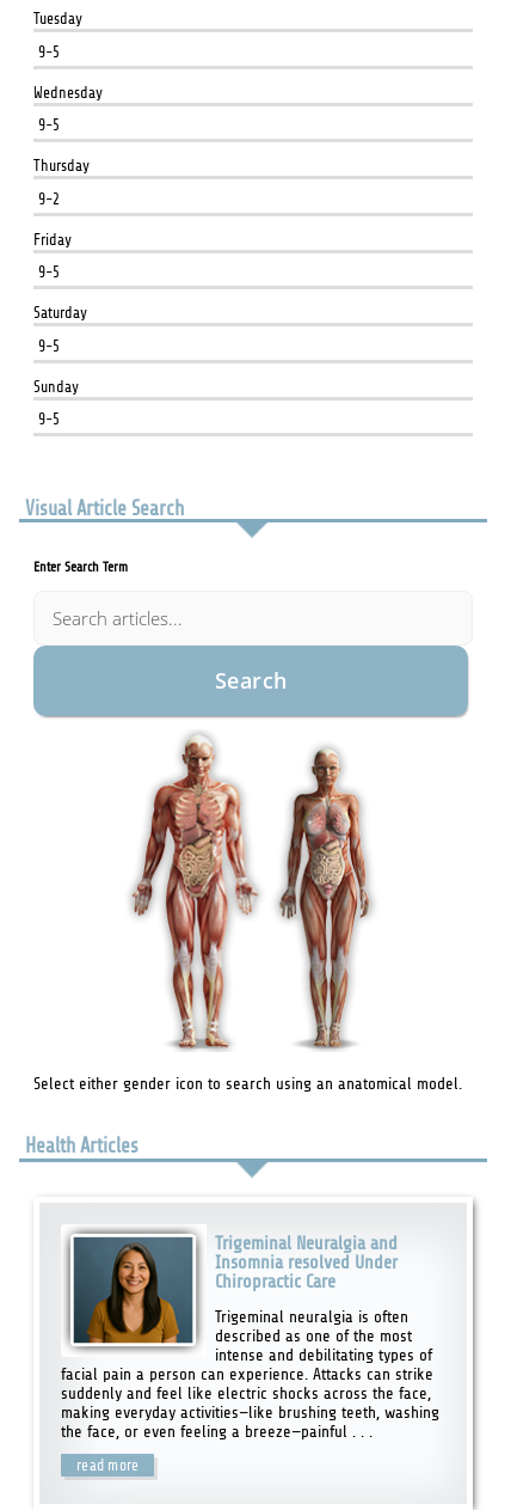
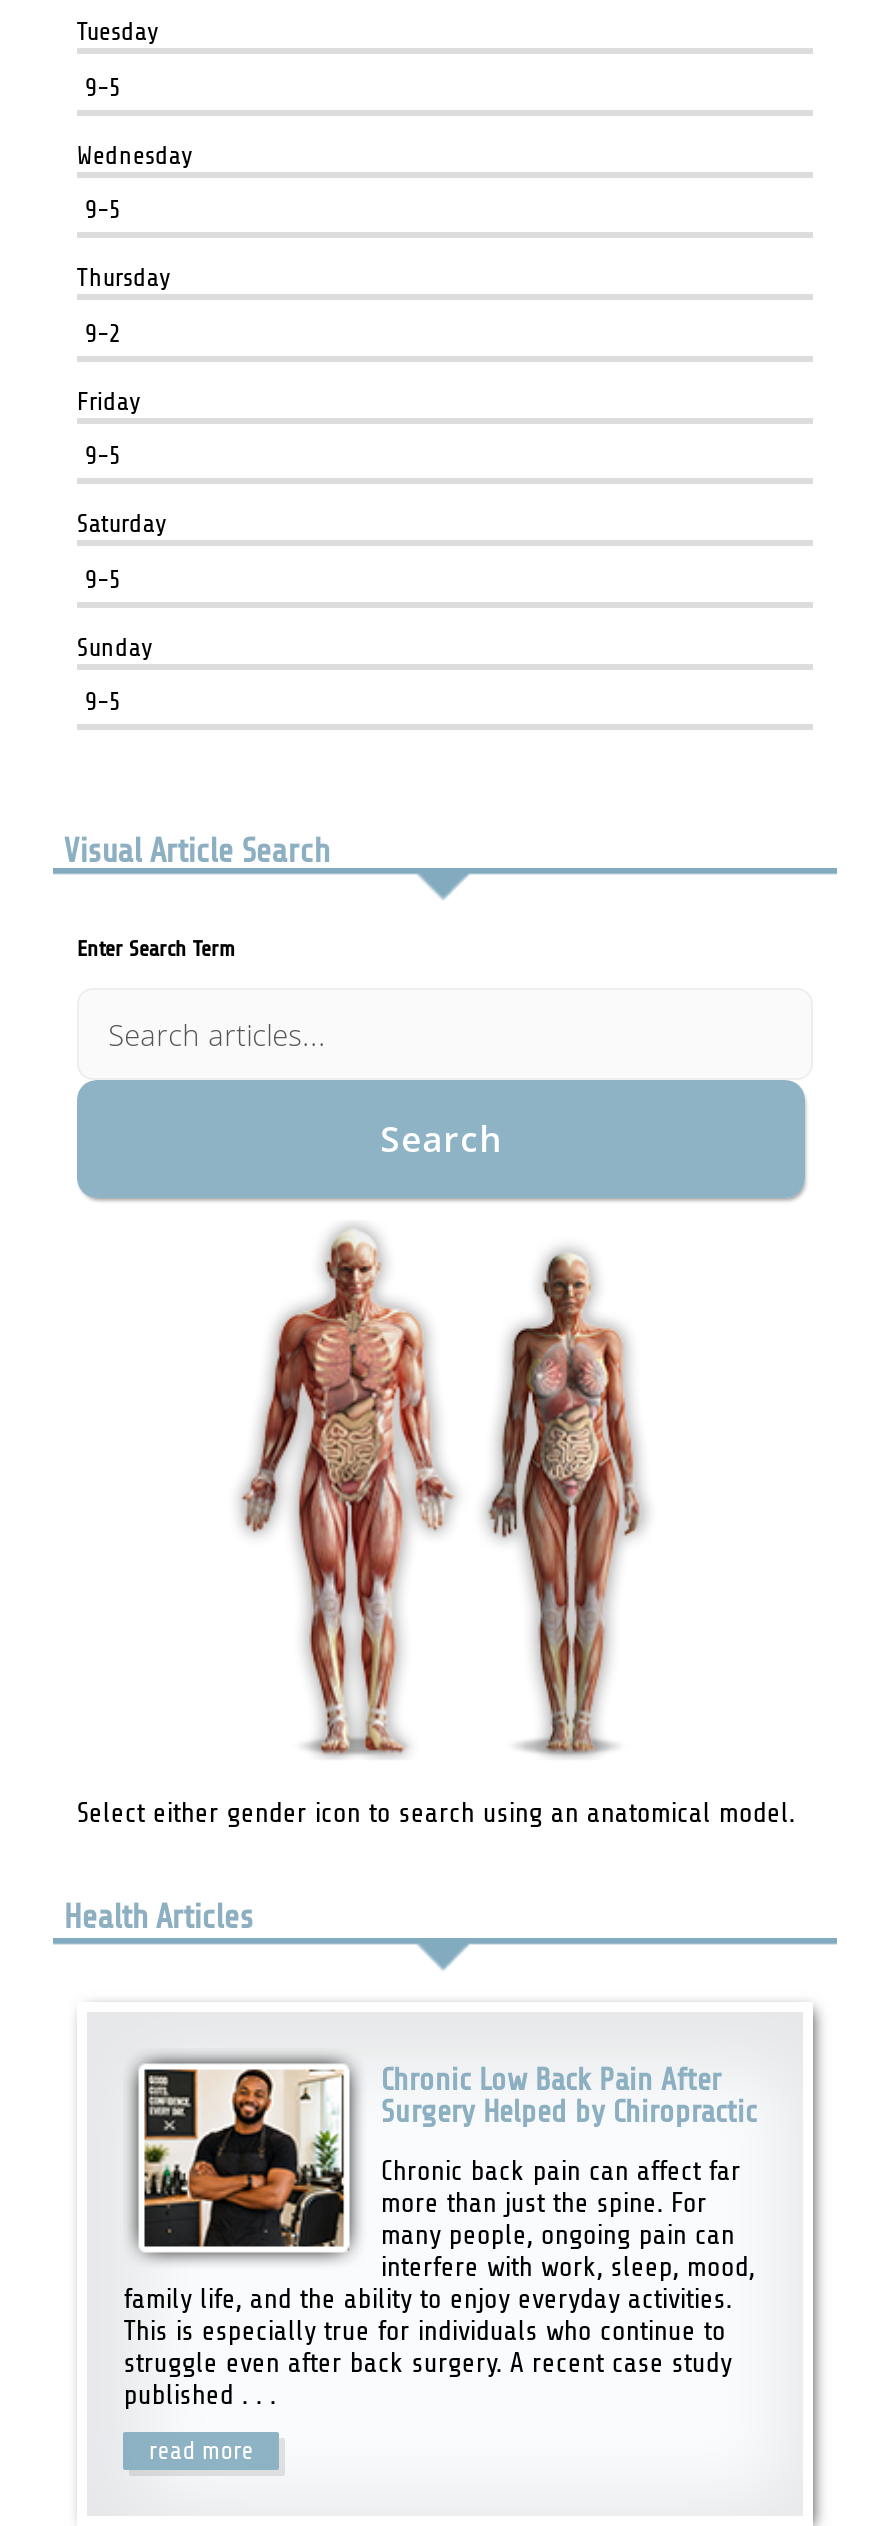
[61,1236,440,1441] [image] | Trigeminal neuralgia is often | described as one of the most | intense and debilitating types of | facial pain a person can experience. Attacks can strike | suddenly and feel like electric shocks across the face, | making everyday activities—like brushing teeth, washing | the face, or even feeling a breeze—painful . . . -> [124,2068,755,2410] [image] | Chronic back pain can affect far | more than just the spine. For | many people, ongoing pain can | interfere with work, sleep, mood, | family life, and the ability to enjoy everyday activities. | This is especially true for individuals who continue to | struggle even after back surgery. A recent case study | published . . .
[215,1232,397,1292] Trigeminal Neuralgia and | Insomnia resolved Under | Chiropractic Care -> [381,2062,757,2130] Chronic Low Back Pain After | Surgery Helped by Chiropractic

